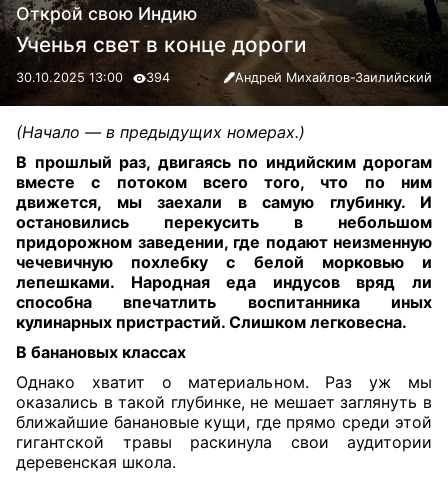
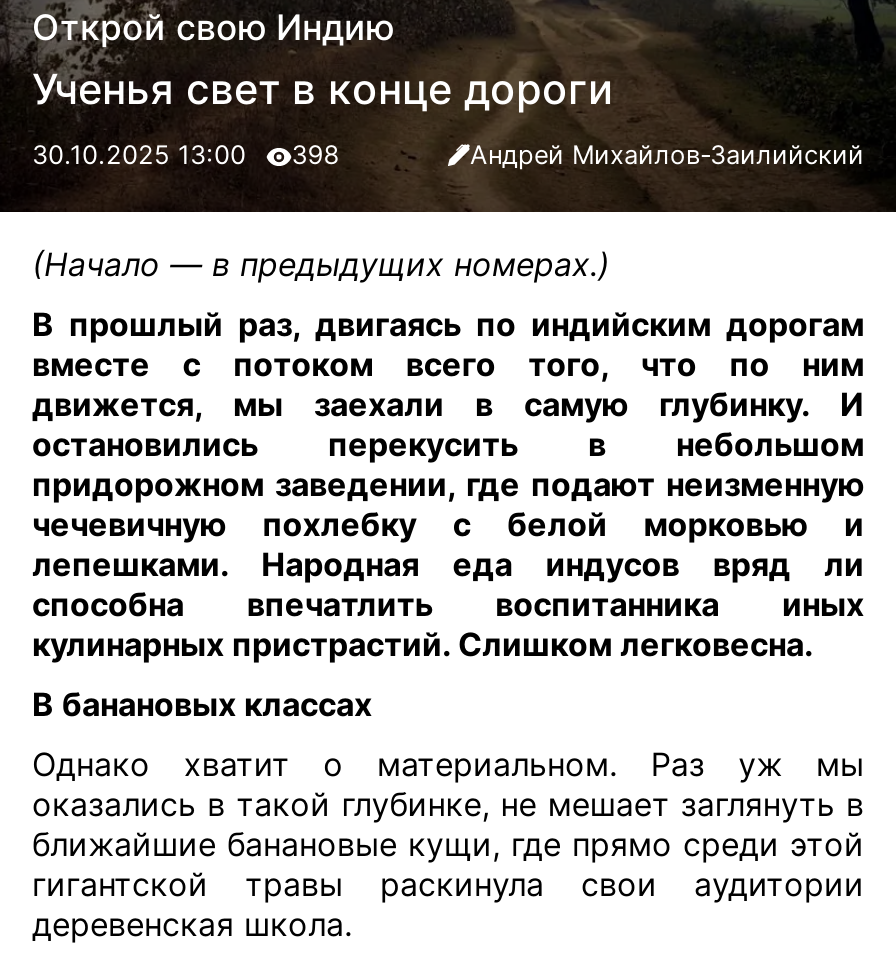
[16,70,170,85] 30.10.2025 13:00 394 -> [32,140,340,170] 30.10.2025 13:00 398

